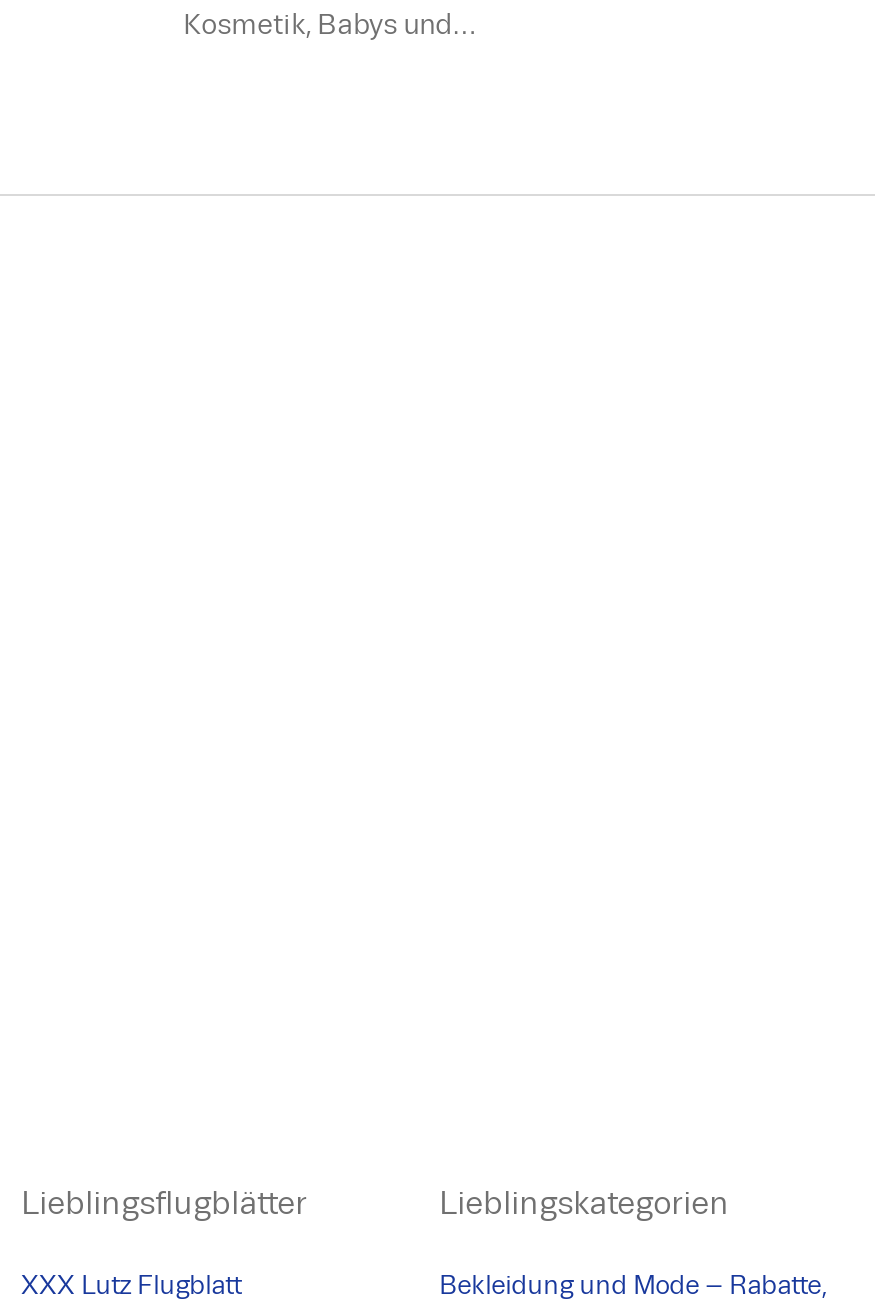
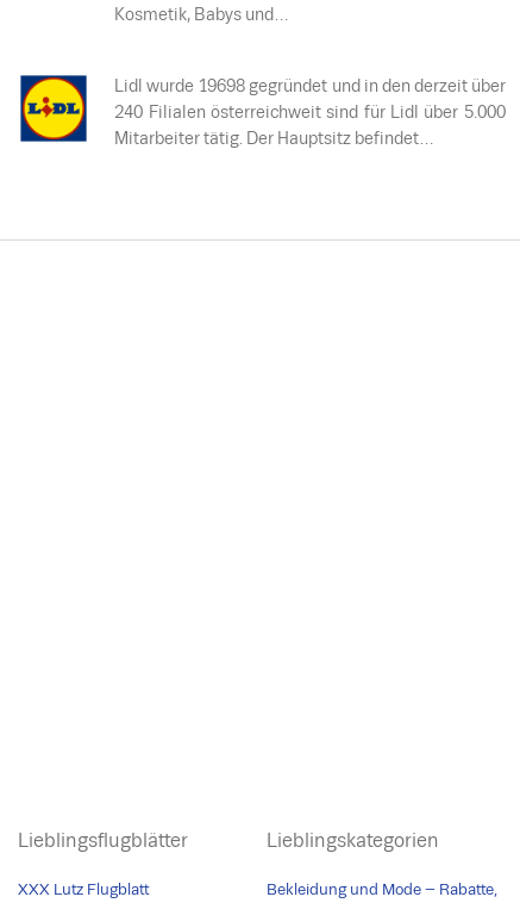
none -> [19,74,505,148] [image] | Lidl wurde 19698 gegründet und in den derzeit über | 240 Filialen österreichweit sind für Lidl über 5.000 | Mitarbeiter tätig. Der Hauptsitz befindet…

